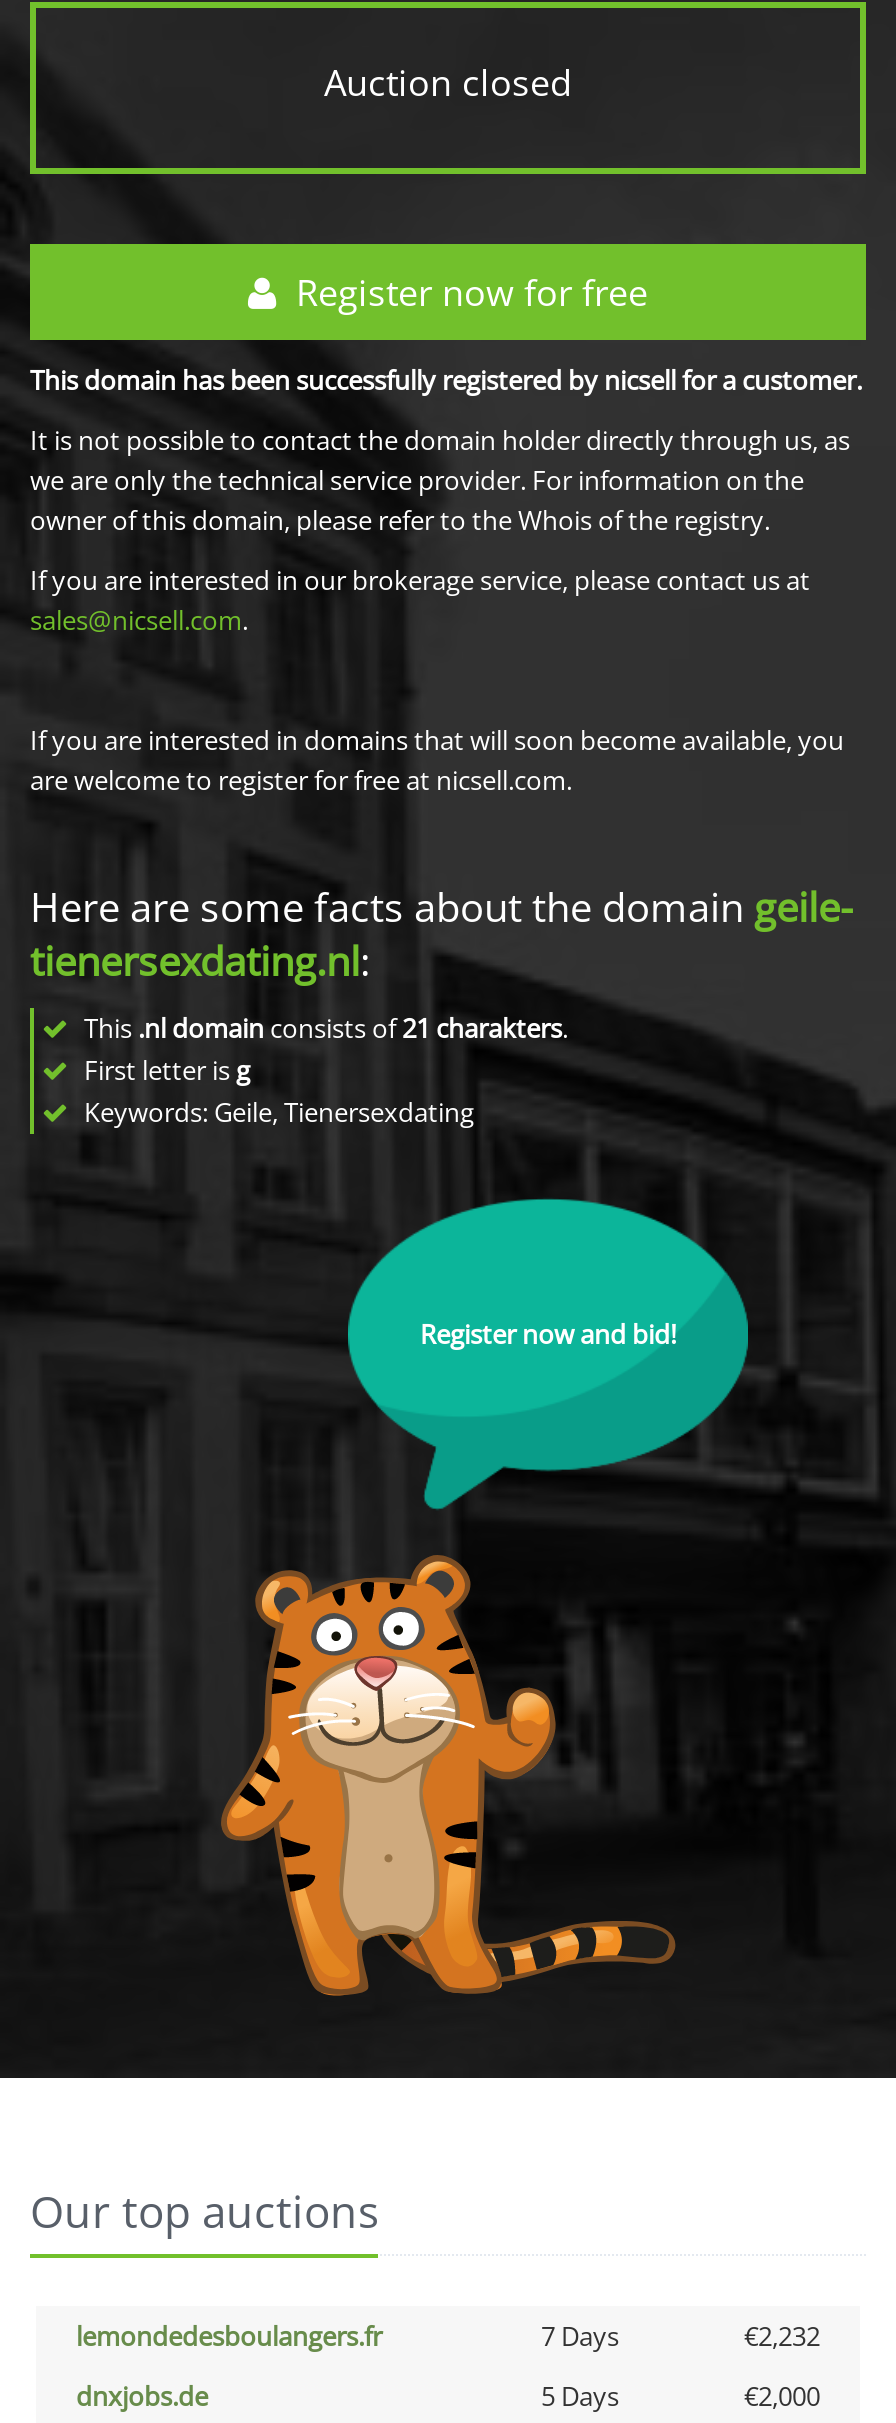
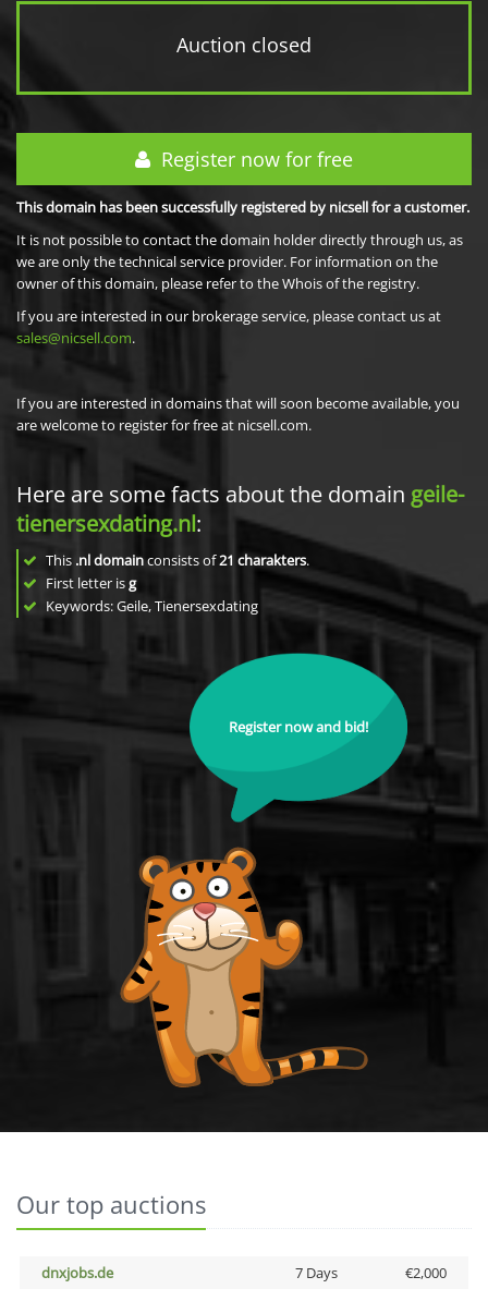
[76,2318,820,2354] lemondedesboulangers.fr | 7 Days | €2,232 -> none
[541,2378,619,2414] 5 Days -> [295,1263,337,1282] 7 Days

